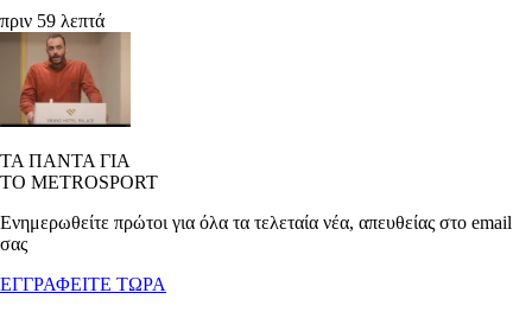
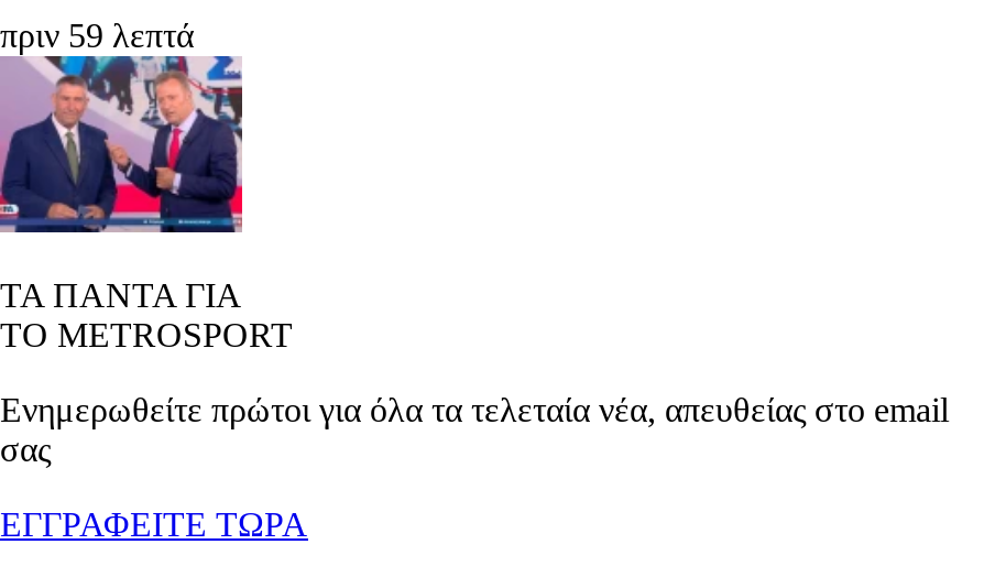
[4,31,131,128] [image] -> [7,54,244,235] [image]

